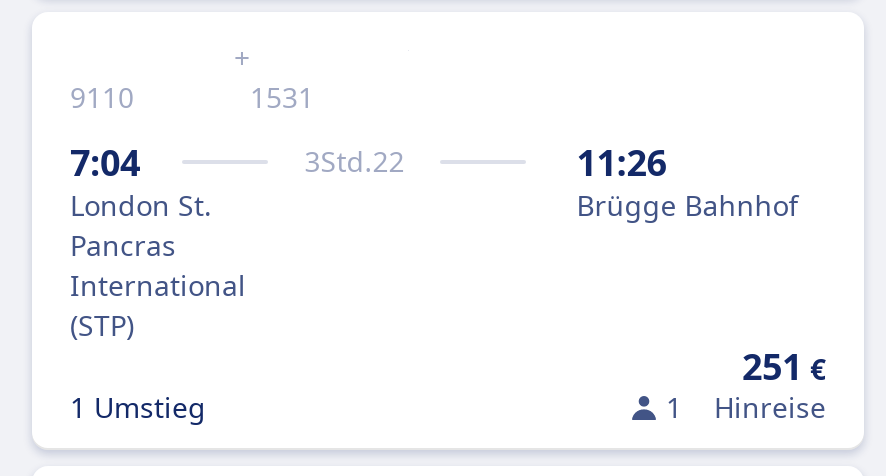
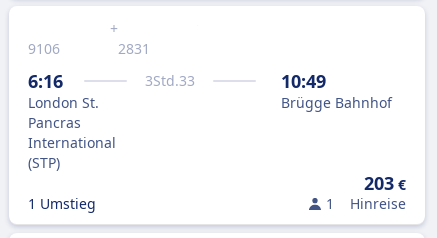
[70,78,134,116] 9110 -> [28,39,60,58] 9106
[250,78,314,116] 1531 -> [118,39,150,58] 2831
[70,138,140,186] 7:04 -> [28,69,63,93] 6:16
[304,142,404,180] 3Std.22 -> [145,71,195,90] 3Std.33
[577,138,667,186] 11:26 -> [281,69,326,93] 10:49
[742,342,826,390] 251 € -> [364,171,406,195] 203 €

